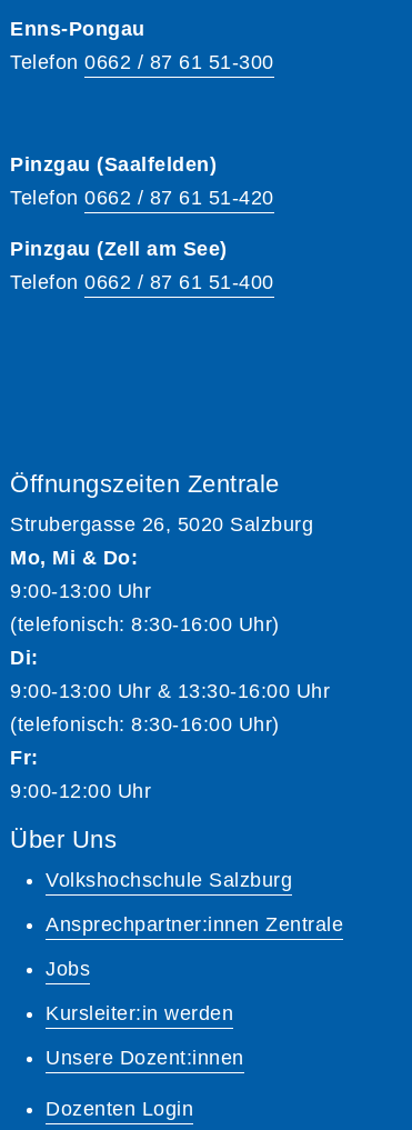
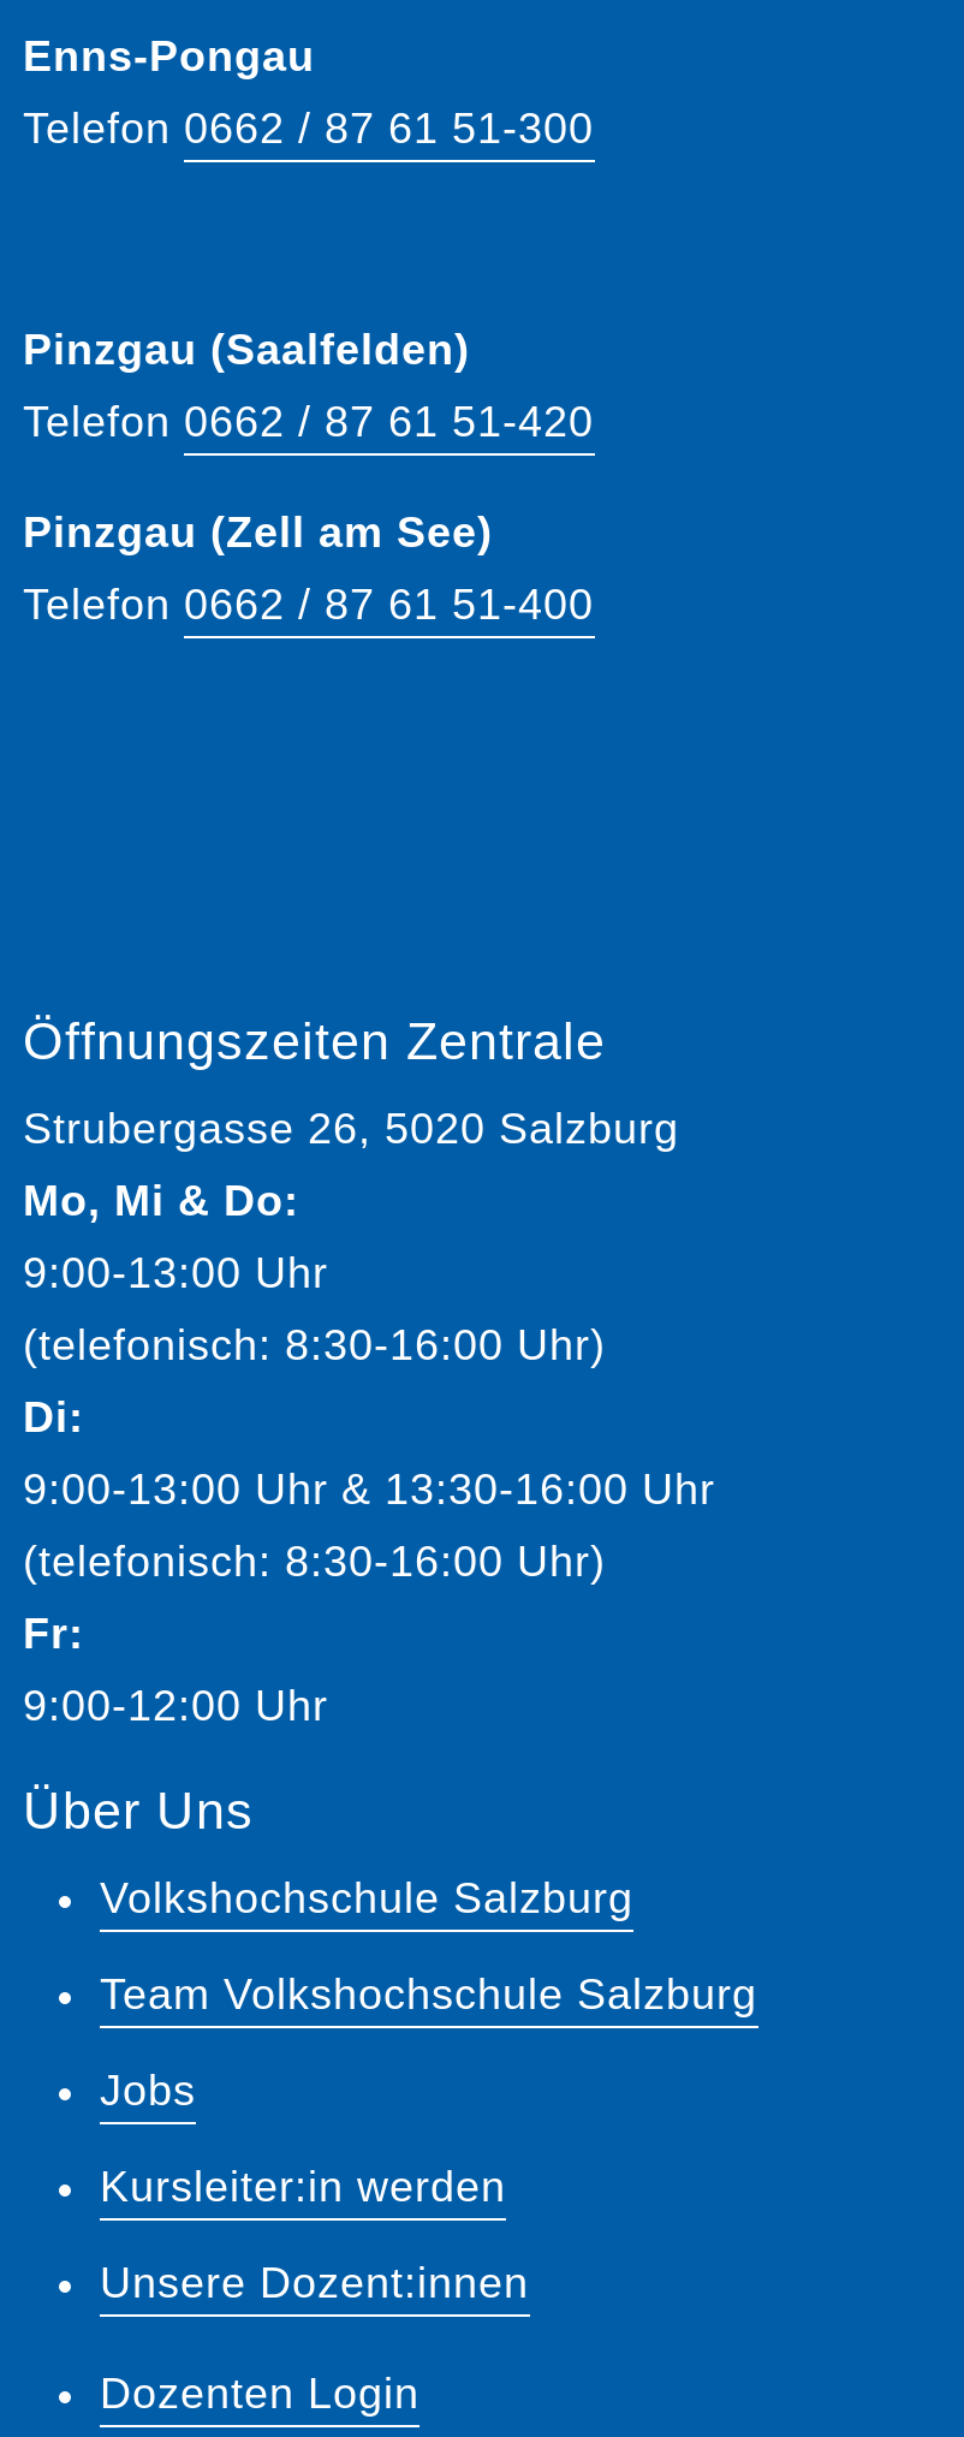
[46,913,343,935] Ansprechpartner:innen Zentrale -> [100,1970,757,2018] Team Volkshochschule Salzburg

